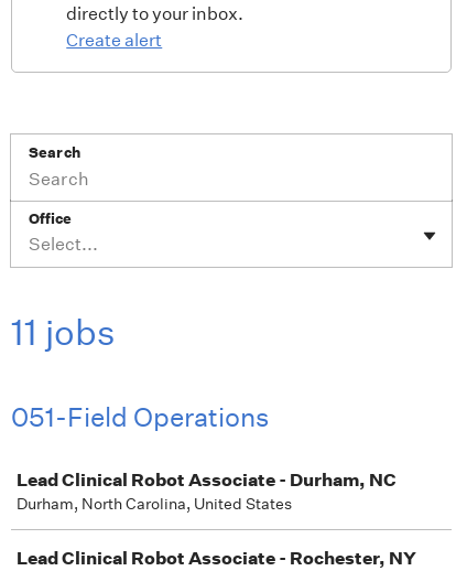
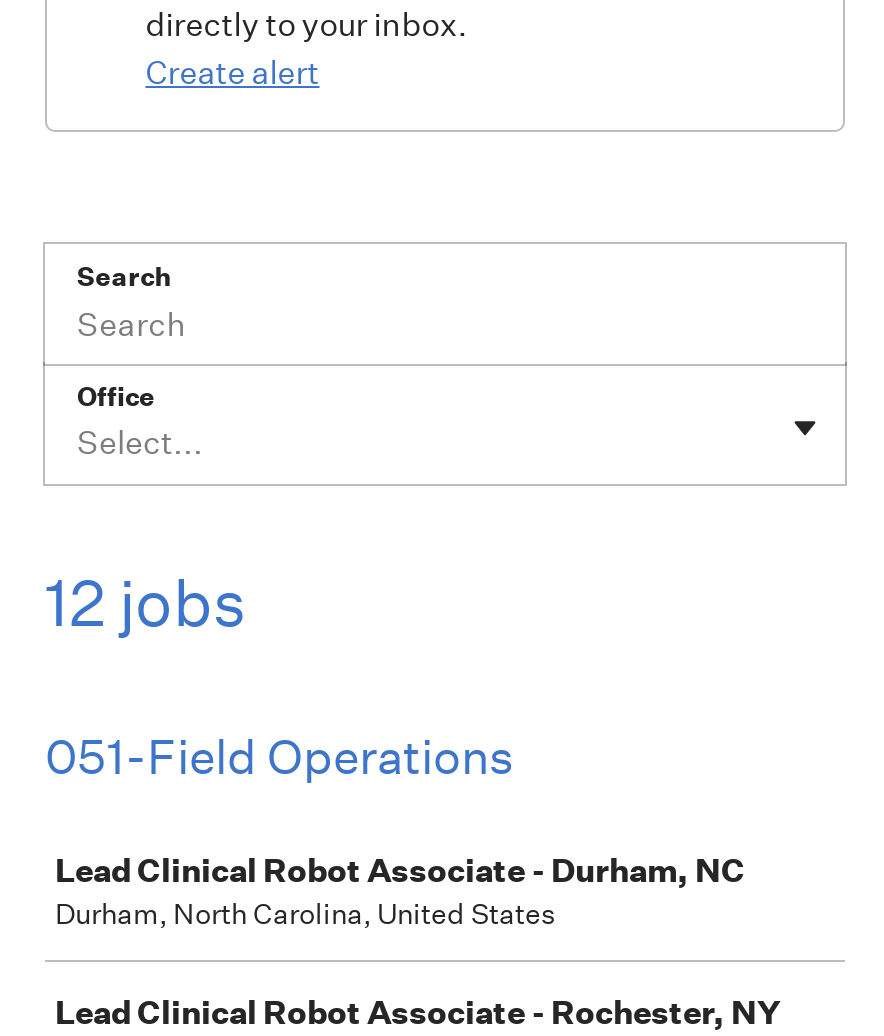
[11,311,116,354] 11 jobs -> [45,564,247,642] 12 jobs

